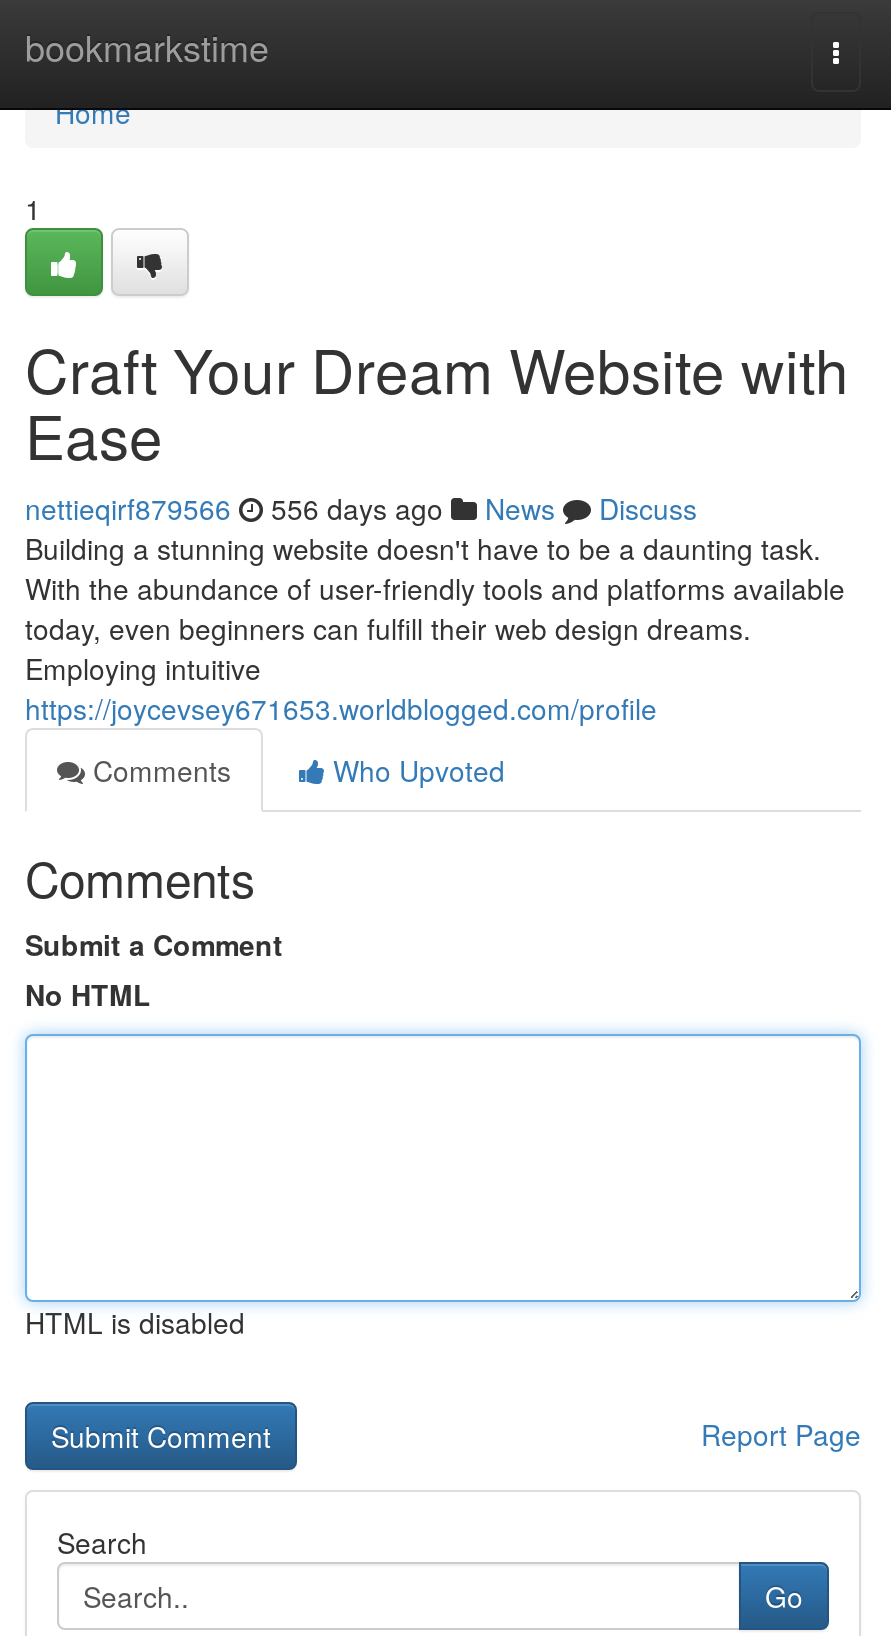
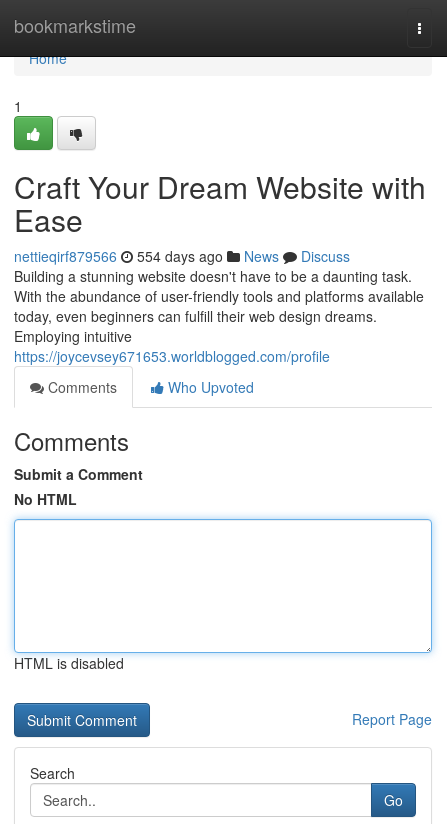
[25,488,697,528] nettieqirf879566 556 days ago News Discuss -> [14,246,350,266] nettieqirf879566 554 days ago News Discuss

